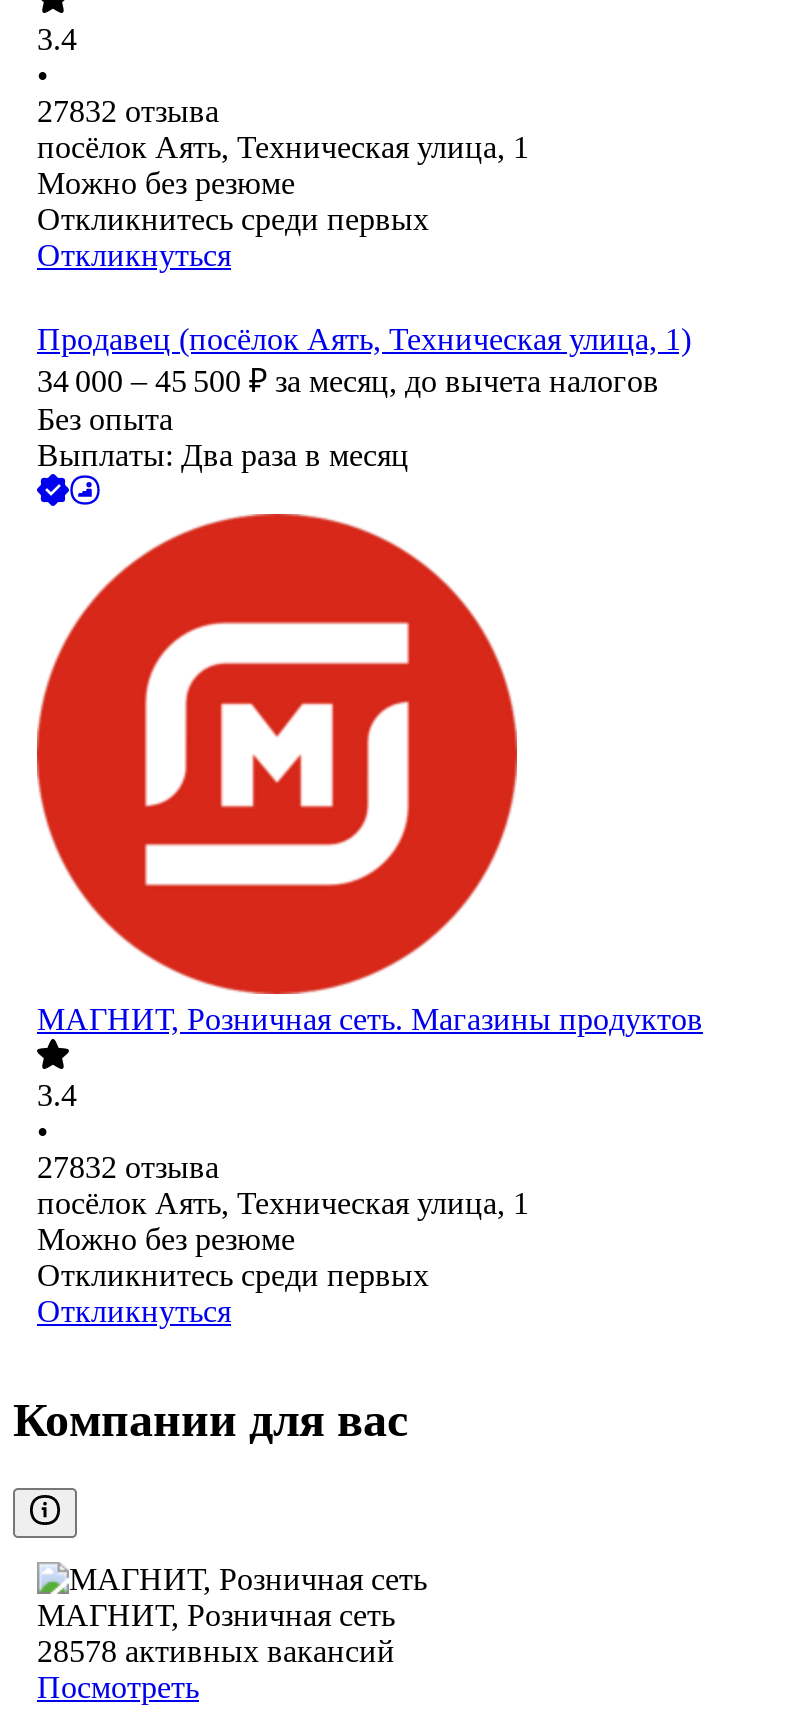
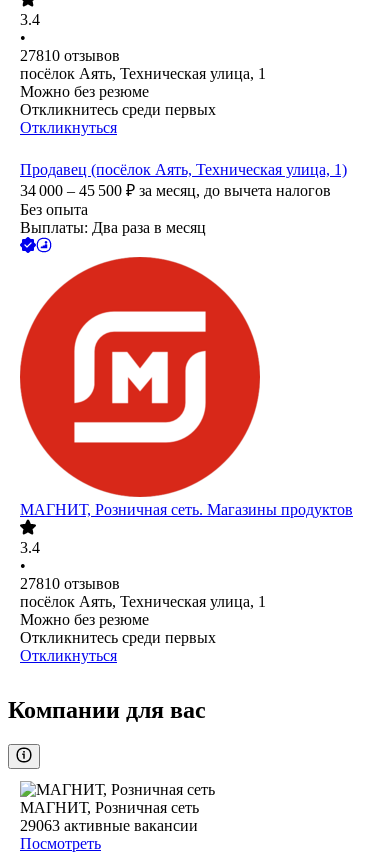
[37,95,219,129] 27832 отзыва -> [20,47,120,64] 27810 отзывов
[37,1151,219,1185] 27832 отзыва -> [20,575,120,592] 27810 отзывов
[37,1635,395,1669] 28578 активных вакансий -> [20,817,198,834] 29063 активные вакансии

